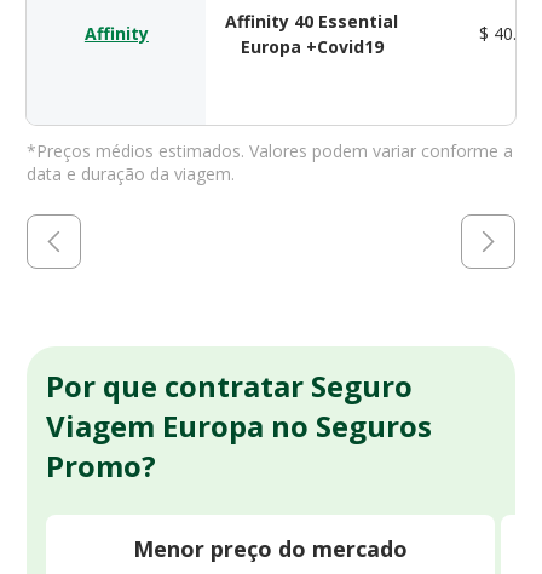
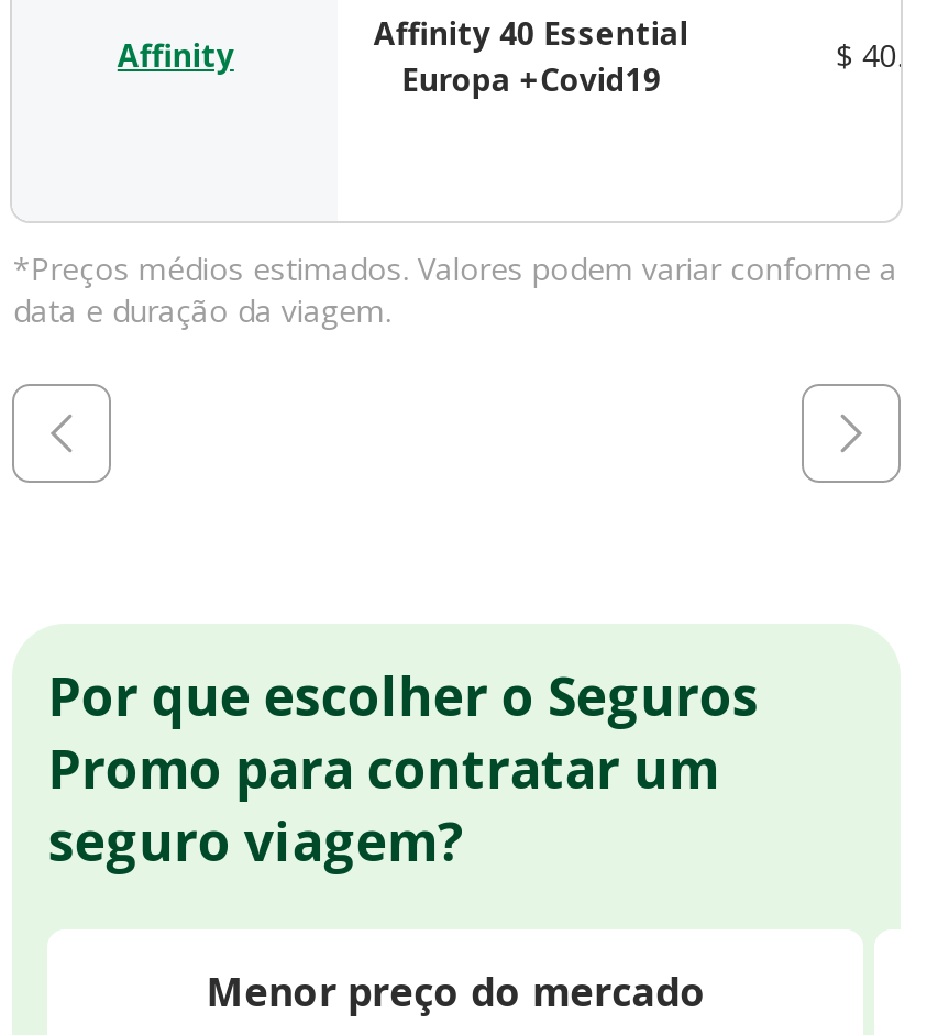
[46,366,432,486] Por que contratar Seguro | Viagem Europa no Seguros | Promo? -> [48,659,759,877] Por que escolher o Seguros | Promo para contratar um | seguro viagem?

